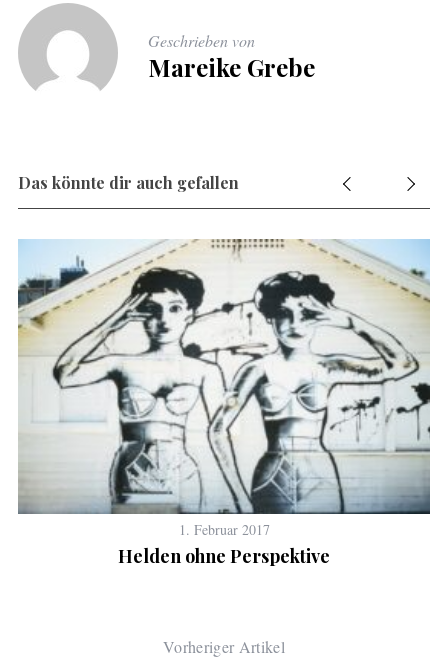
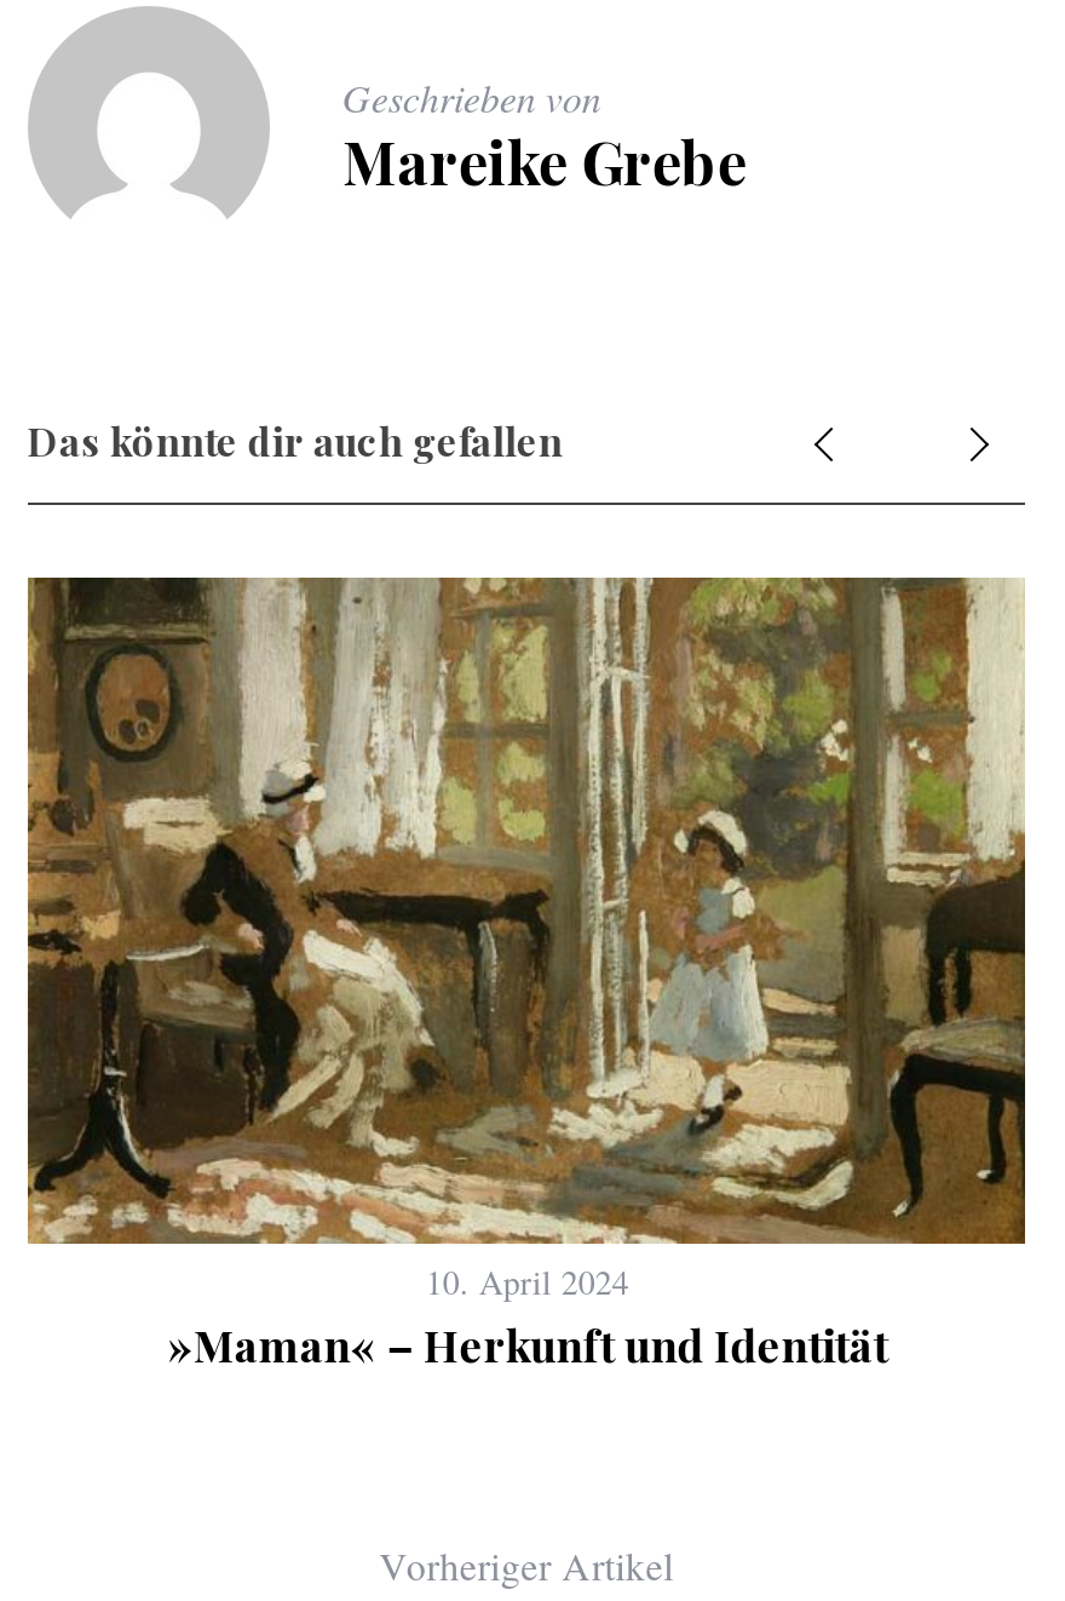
[18,239,431,568] [image] | 1. Februar 2017 | Helden ohne Perspektive -> [25,574,1027,1374] [image] | 10. April 2024 | »Maman« – Herkunft und Identität

